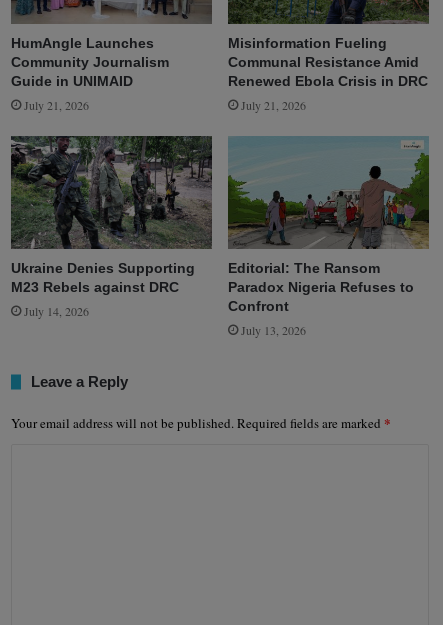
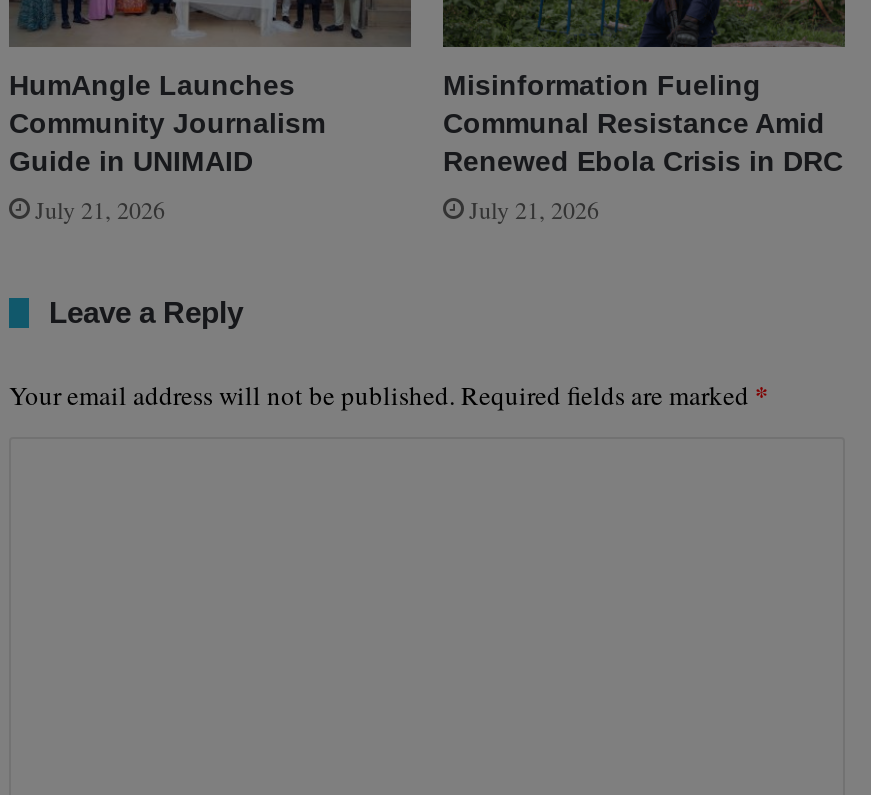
[11,135,213,319] [image] | Ukraine Denies Supporting | M23 Rebels against DRC | July 14, 2026 -> none
[227,135,430,338] [image] | Editorial: The Ransom | Paradox Nigeria Refuses to | Confront | July 13, 2026 -> none

